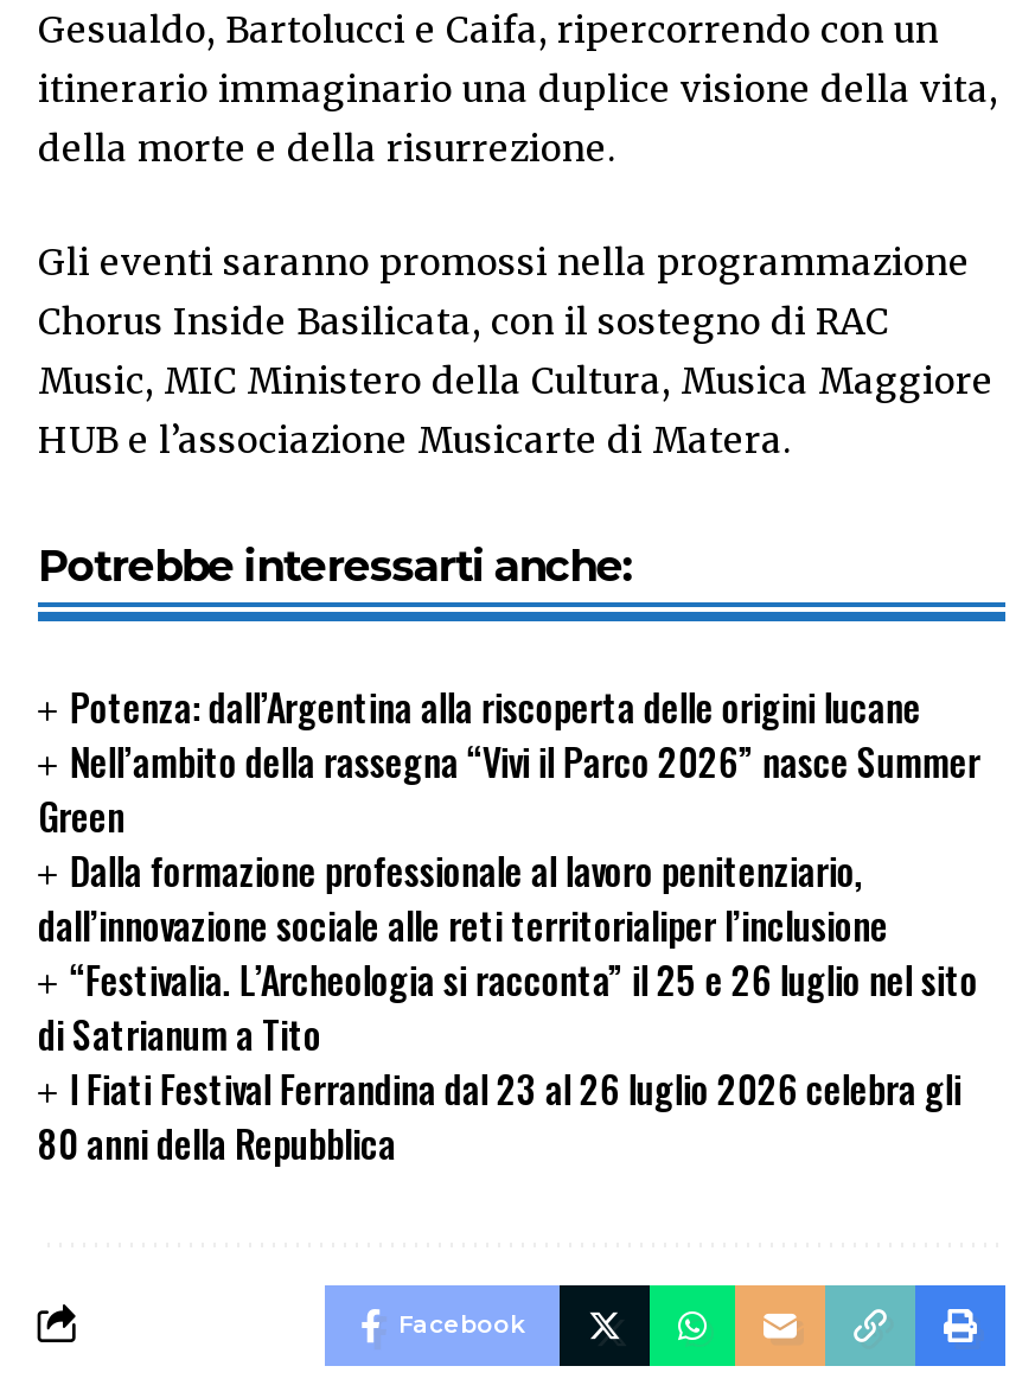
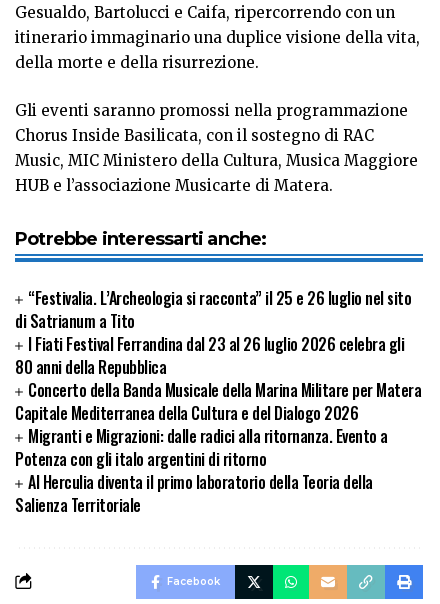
[38,678,980,953] Potenza: dall’Argentina alla riscoperta delle origini lucane | Nell’ambito della rassegna “Vivi il Parco 2026” nasce Summer | Green | Dalla formazione professionale al lavoro penitenziario, | dall’innovazione sociale alle reti territorialiper l’inclusione -> none
moved [38,950,978,1171] -> [15,286,411,379]: “Festivalia. L’Archeologia si racconta” il 25 e 26 luglio nel sito | di Satrianum a Tito | l Fiati Festival Ferrandina dal 23 al 26 luglio 2026 celebra gli | 80 anni della Repubblica
none -> [15,378,421,517] Concerto della Banda Musicale della Marina Militare per Matera | Capitale Mediterranea della Cultura e del Dialogo 2026 | Migranti e Migrazioni: dalle radici alla ritornanza. Evento a | Potenza con gli italo argentini di ritorno | AI Herculia diventa il primo laboratorio della Teoria della | Salienza Territoriale

